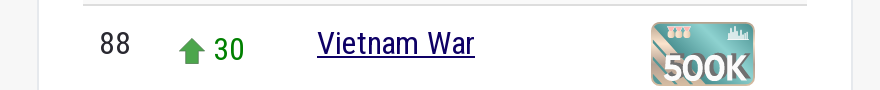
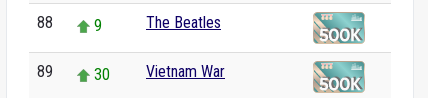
none -> [37,13,221,81] 9 | The Beatles | 89

